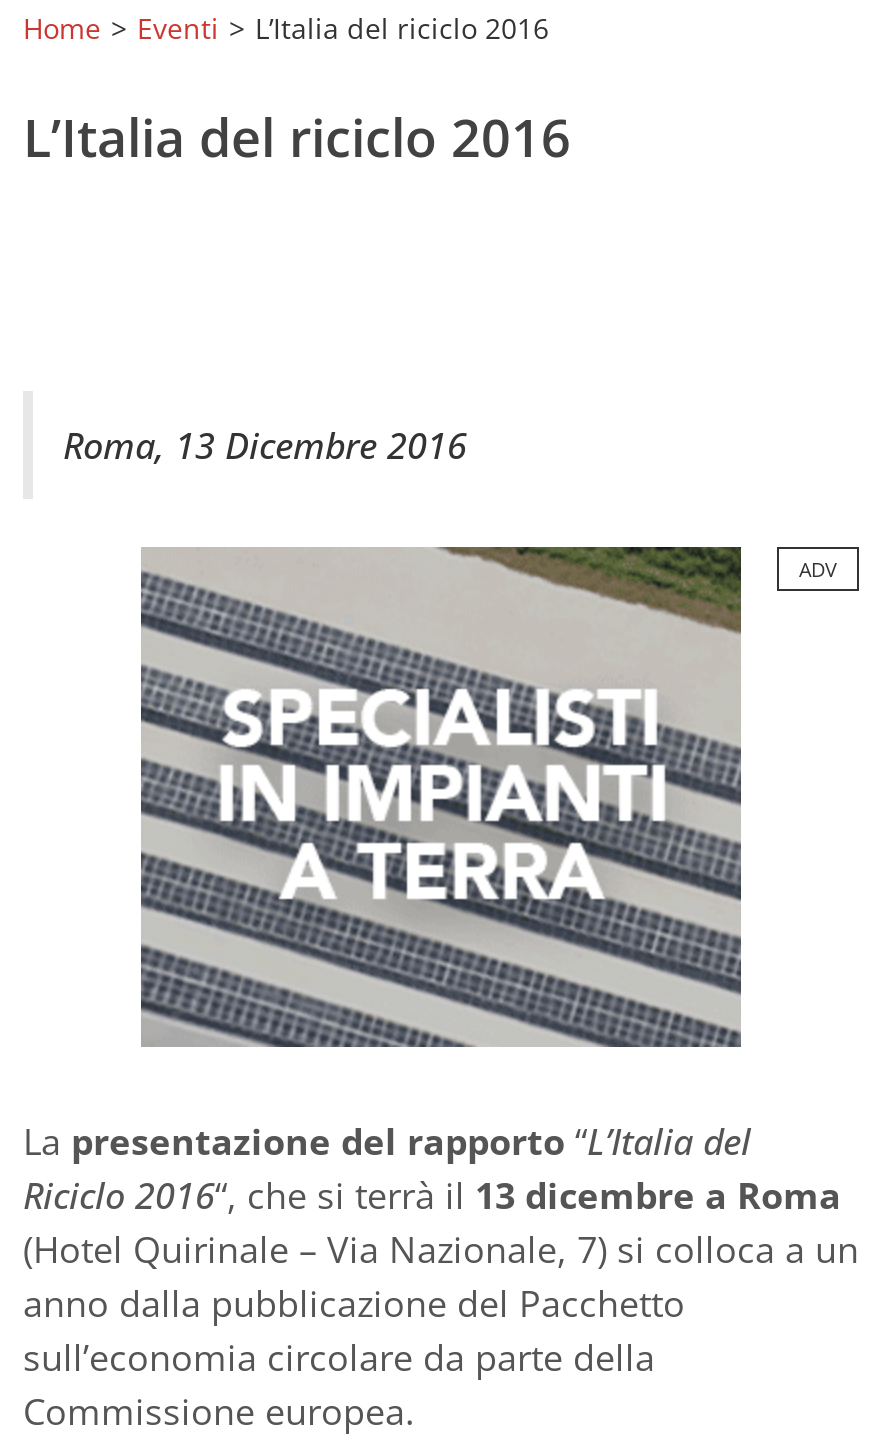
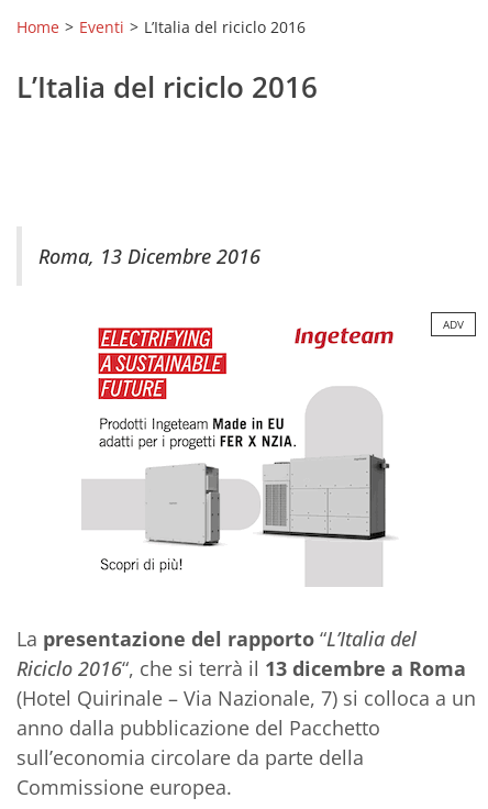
[139,545,743,1049] [image] -> [81,312,411,587] [image]

